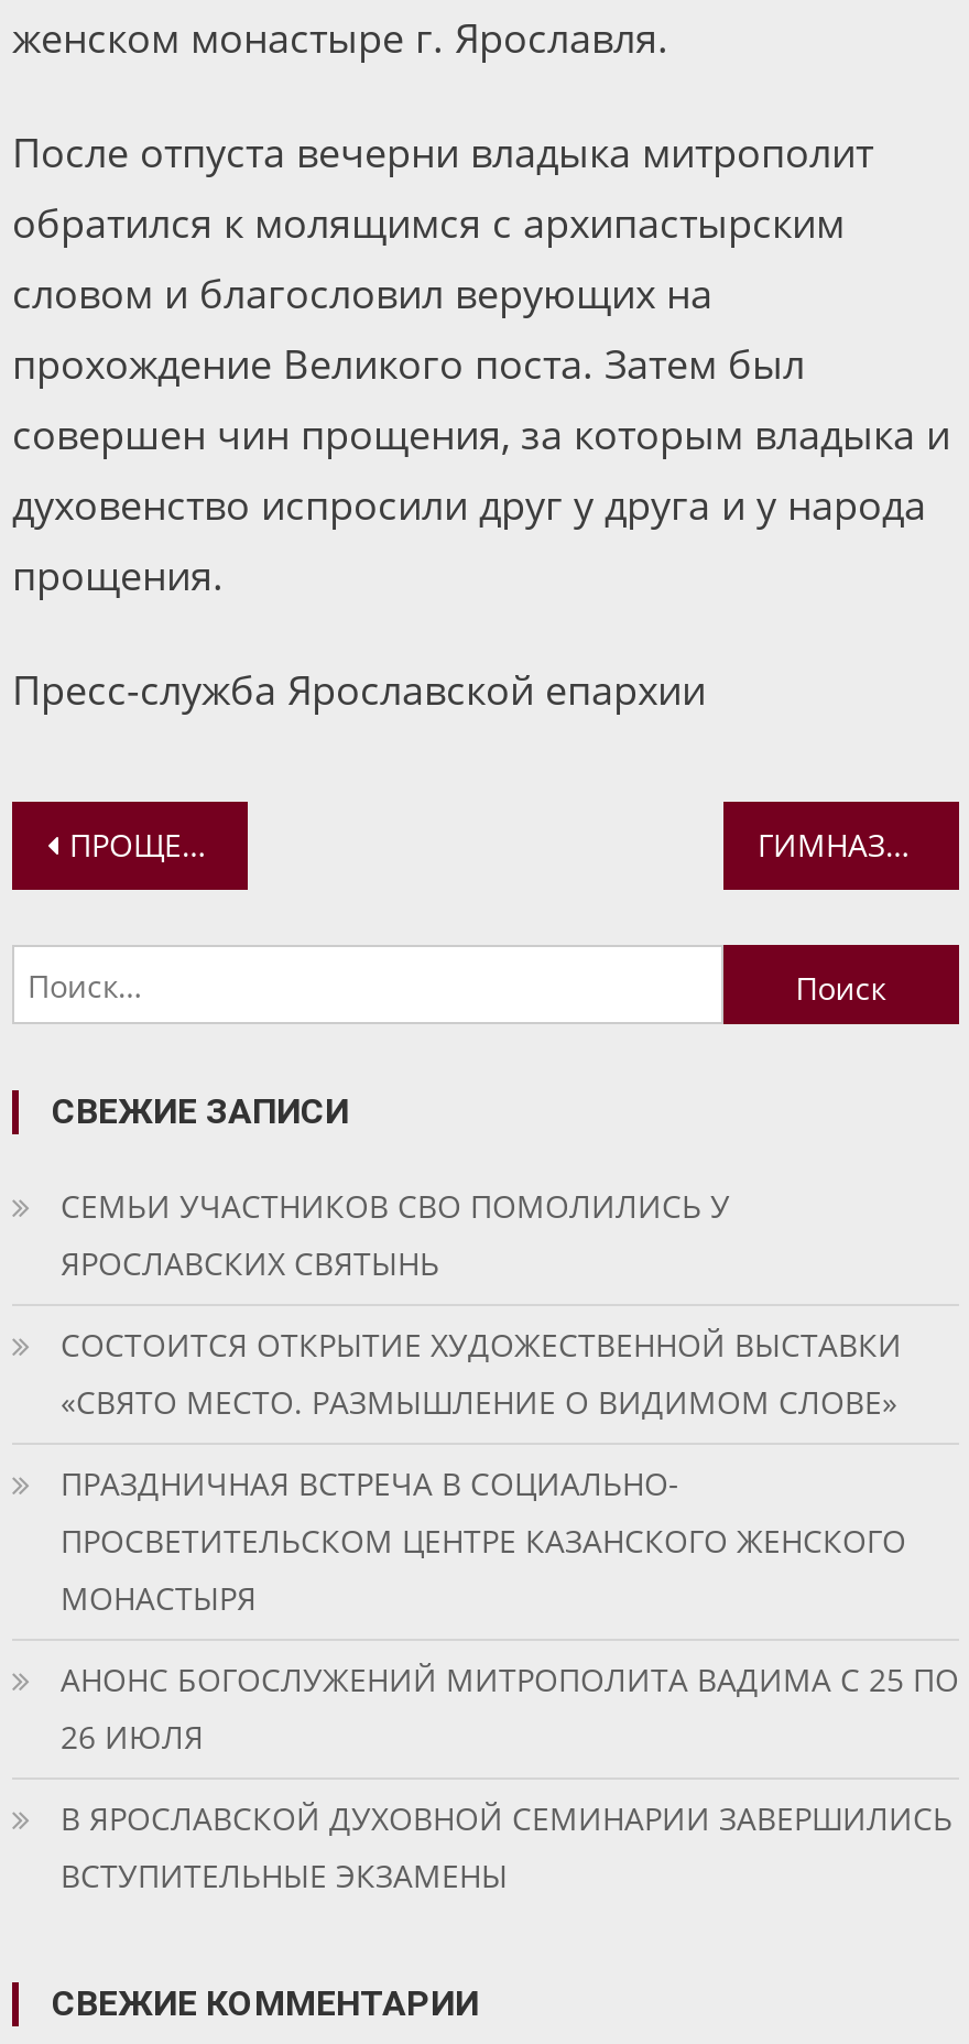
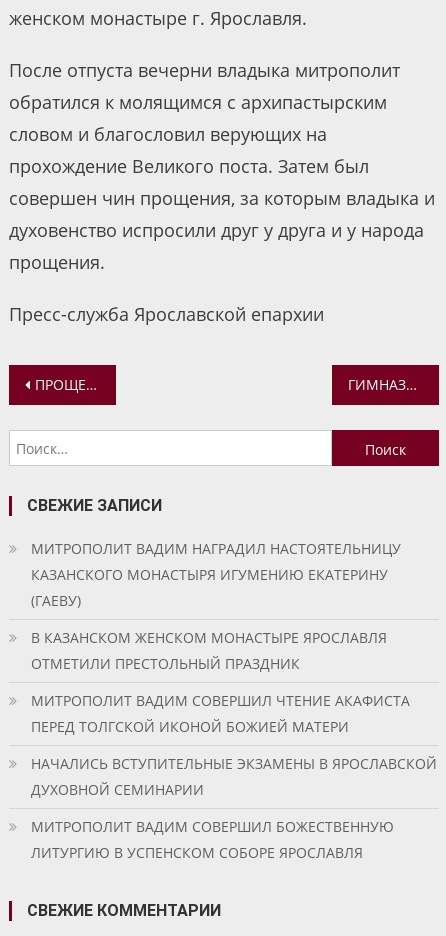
[61,1185,730,1285] СЕМЬИ УЧАСТНИКОВ СВО ПОМОЛИЛИСЬ У | ЯРОСЛАВСКИХ СВЯТЫНЬ -> [31,539,401,610] МИТРОПОЛИТ ВАДИМ НАГРАДИЛ НАСТОЯТЕЛЬНИЦУ | КАЗАНСКОГО МОНАСТЫРЯ ИГУМЕНИЮ ЕКАТЕРИНУ | (ГАЕВУ)
[61,1324,902,1423] СОСТОИТСЯ ОТКРЫТИЕ ХУДОЖЕСТВЕННОЙ ВЫСТАВКИ | «СВЯТО МЕСТО. РАЗМЫШЛЕНИЕ О ВИДИМОМ СЛОВЕ» -> [31,628,387,673] В КАЗАНСКОМ ЖЕНСКОМ МОНАСТЫРЕ ЯРОСЛАВЛЯ | ОТМЕТИЛИ ПРЕСТОЛЬНЫЙ ПРАЗДНИК
[61,1463,906,1619] ПРАЗДНИЧНАЯ ВСТРЕЧА В СОЦИАЛЬНО- | ПРОСВЕТИТЕЛЬСКОМ ЦЕНТРЕ КАЗАНСКОГО ЖЕНСКОГО | МОНАСТЫРЯ -> [31,691,410,736] МИТРОПОЛИТ ВАДИМ СОВЕРШИЛ ЧТЕНИЕ АКАФИСТА | ПЕРЕД ТОЛГСКОЙ ИКОНОЙ БОЖИЕЙ МАТЕРИ
[61,1659,959,1758] АНОНС БОГОСЛУЖЕНИЙ МИТРОПОЛИТА ВАДИМА С 25 ПО | 26 ИЮЛЯ -> [31,754,437,799] НАЧАЛИСЬ ВСТУПИТЕЛЬНЫЕ ЭКЗАМЕНЫ В ЯРОСЛАВСКОЙ | ДУХОВНОЙ СЕМИНАРИИ
[61,1798,952,1897] В ЯРОСЛАВСКОЙ ДУХОВНОЙ СЕМИНАРИИ ЗАВЕРШИЛИСЬ | ВСТУПИТЕЛЬНЫЕ ЭКЗАМЕНЫ -> [31,817,394,862] МИТРОПОЛИТ ВАДИМ СОВЕРШИЛ БОЖЕСТВЕННУЮ | ЛИТУРГИЮ В УСПЕНСКОМ СОБОРЕ ЯРОСЛАВЛЯ

